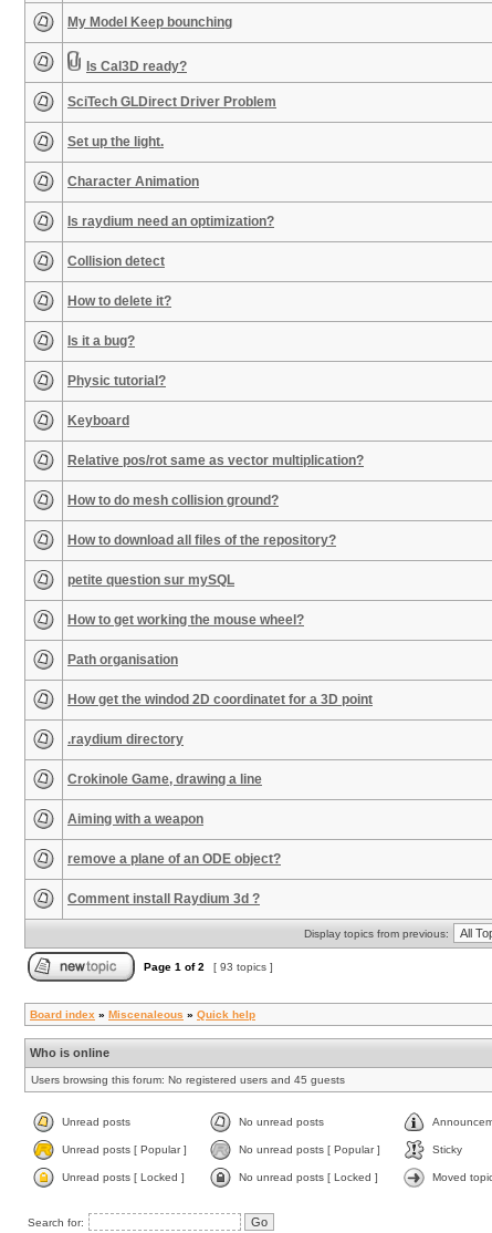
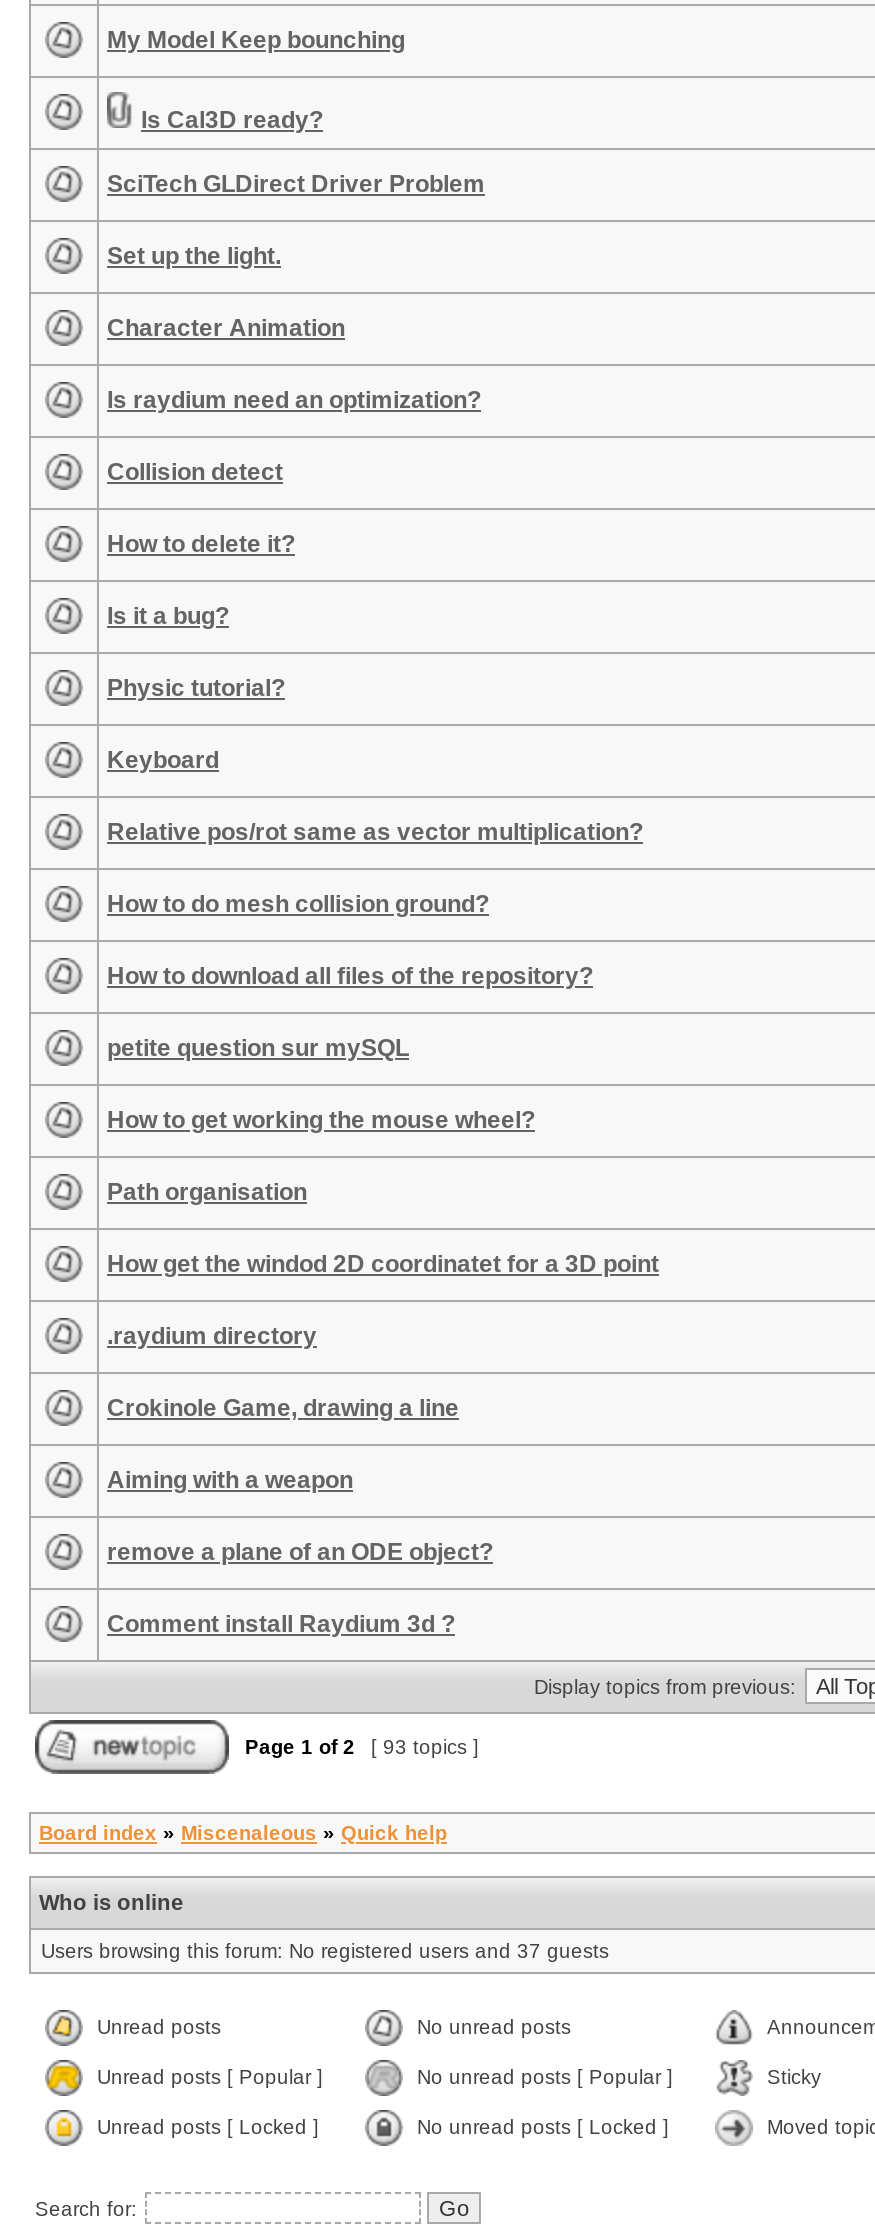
[31,1074,345,1086] Users browsing this forum: No registered users and 45 guests -> [41,1940,609,1962] Users browsing this forum: No registered users and 37 guests

